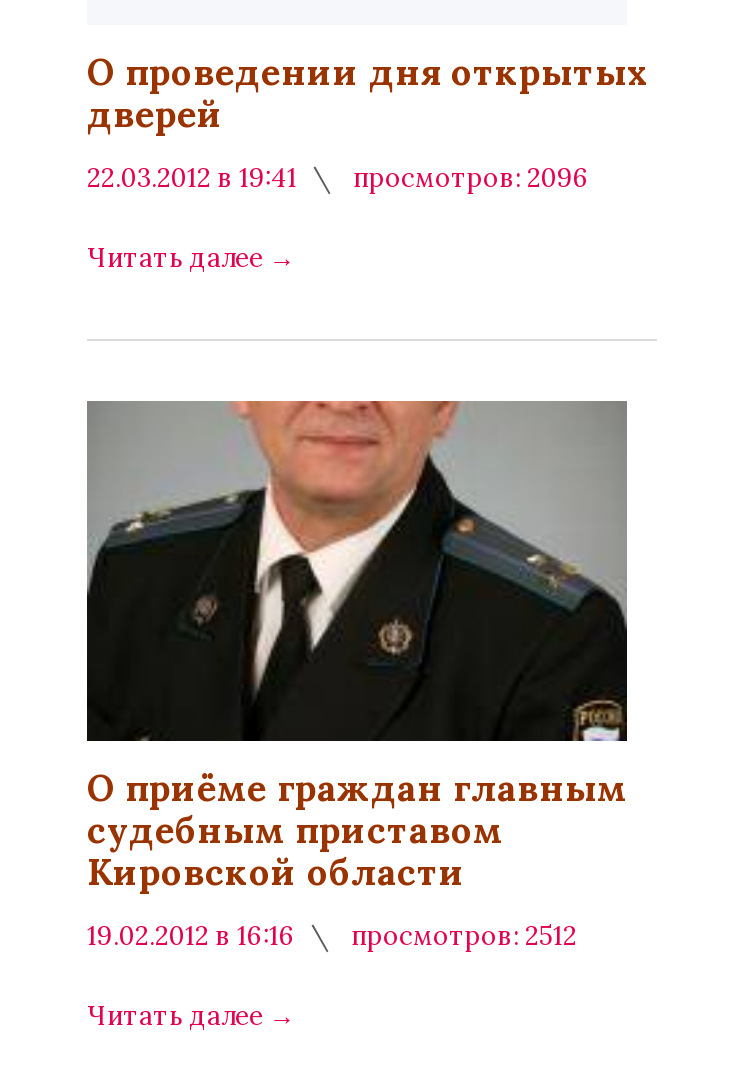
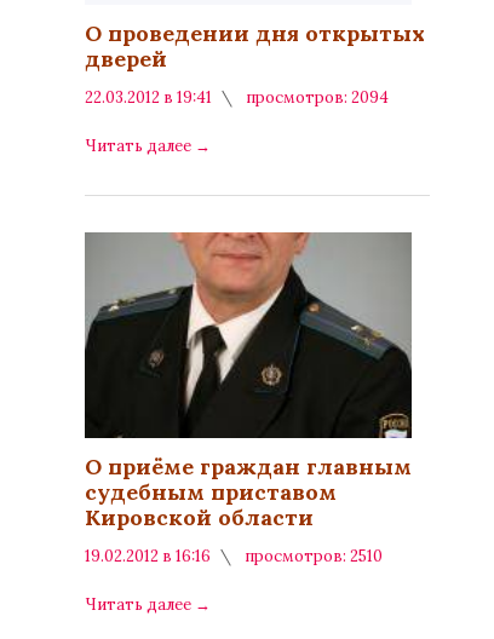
[87,161,589,195] 22.03.2012 в 19:41 просмотров: 2096 -> [85,87,389,108] 22.03.2012 в 19:41 просмотров: 2094
[87,919,577,953] 19.02.2012 в 16:16 просмотров: 2512 -> [85,546,383,566] 19.02.2012 в 16:16 просмотров: 2510

